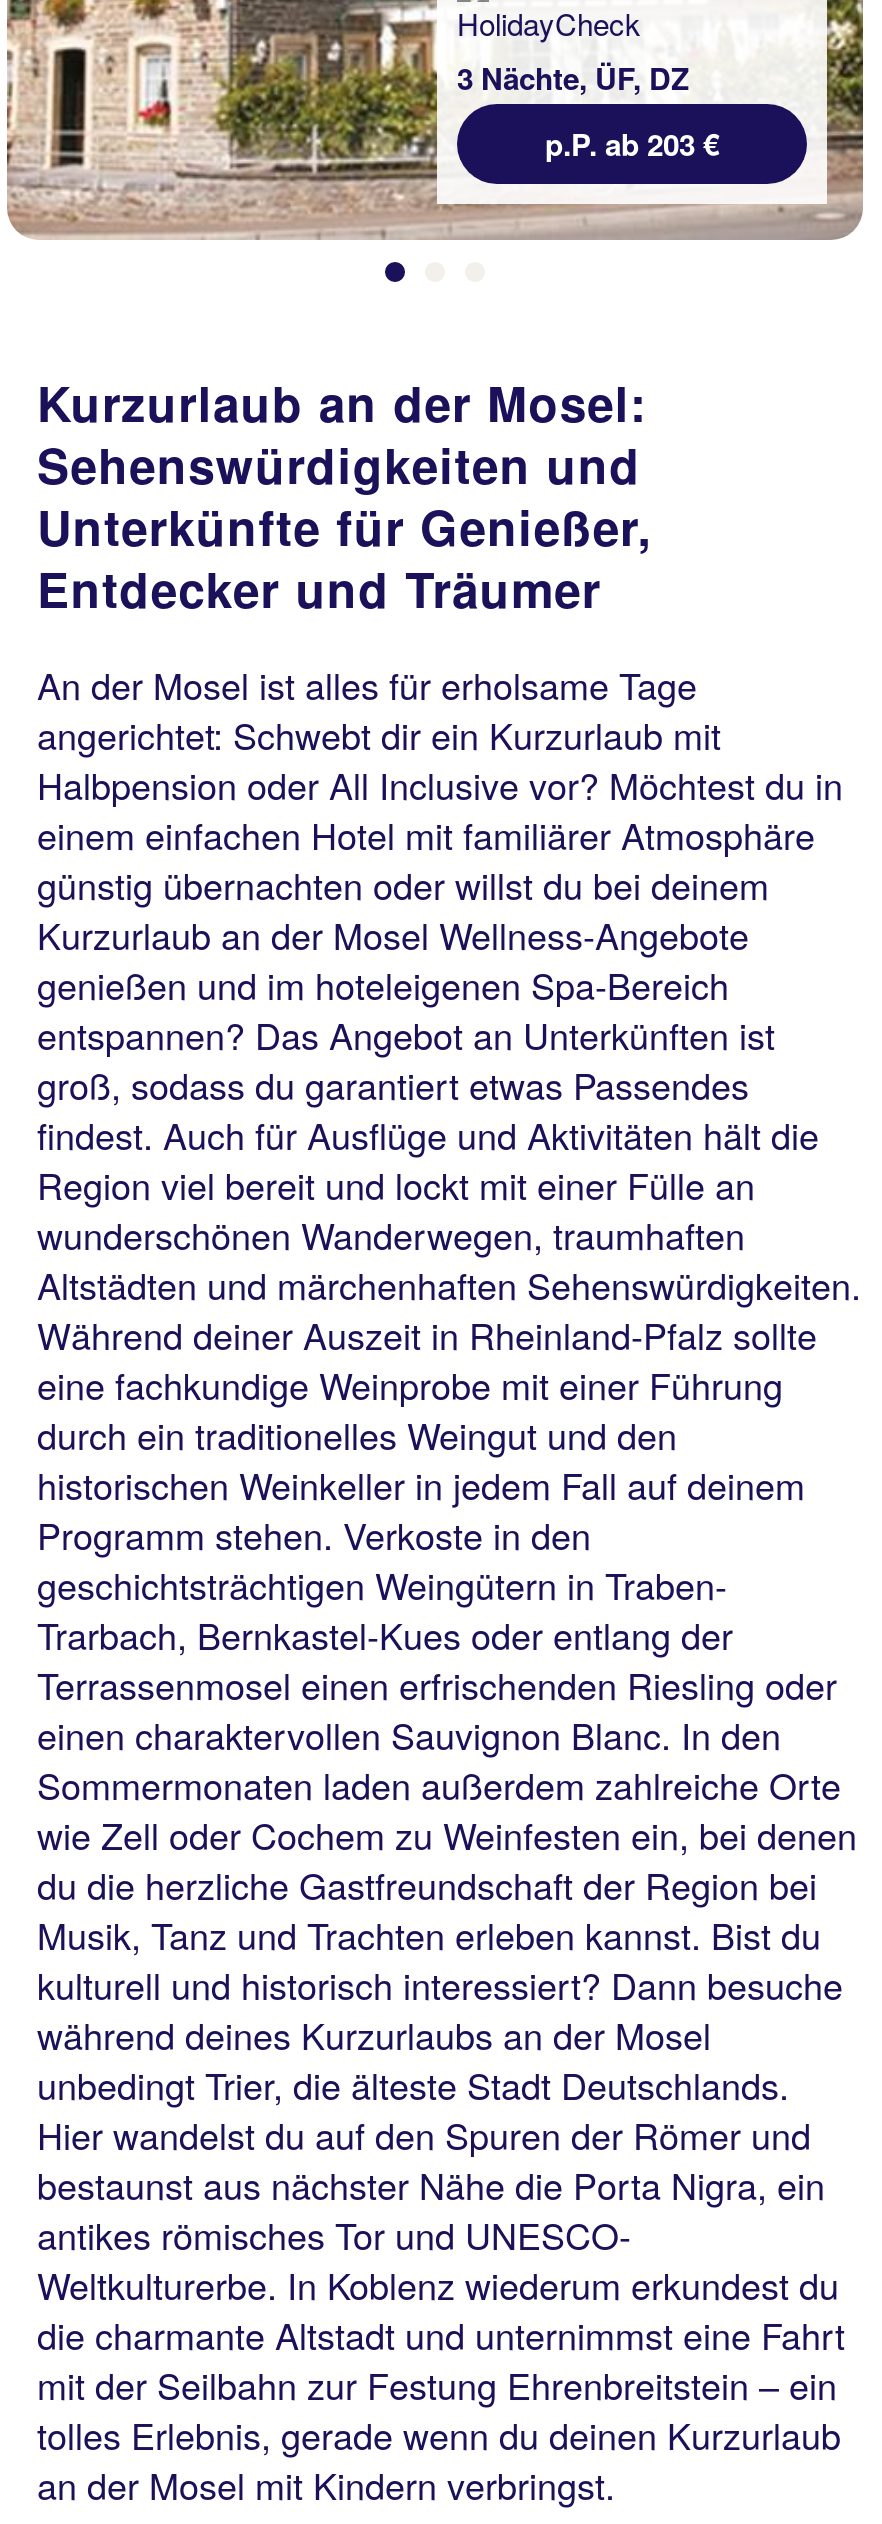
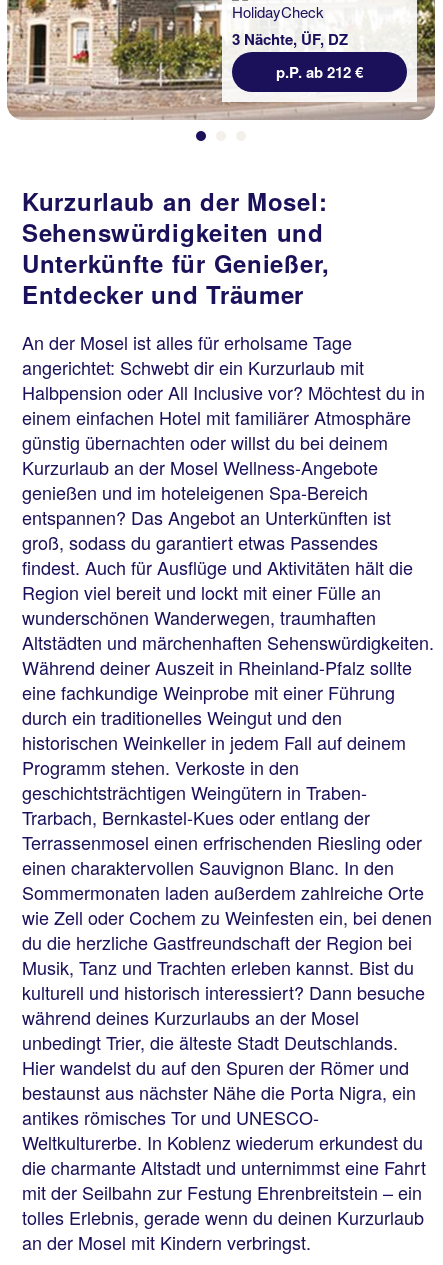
[545,121,719,165] p.P. ab 203 € -> [276,61,363,83] p.P. ab 212 €

